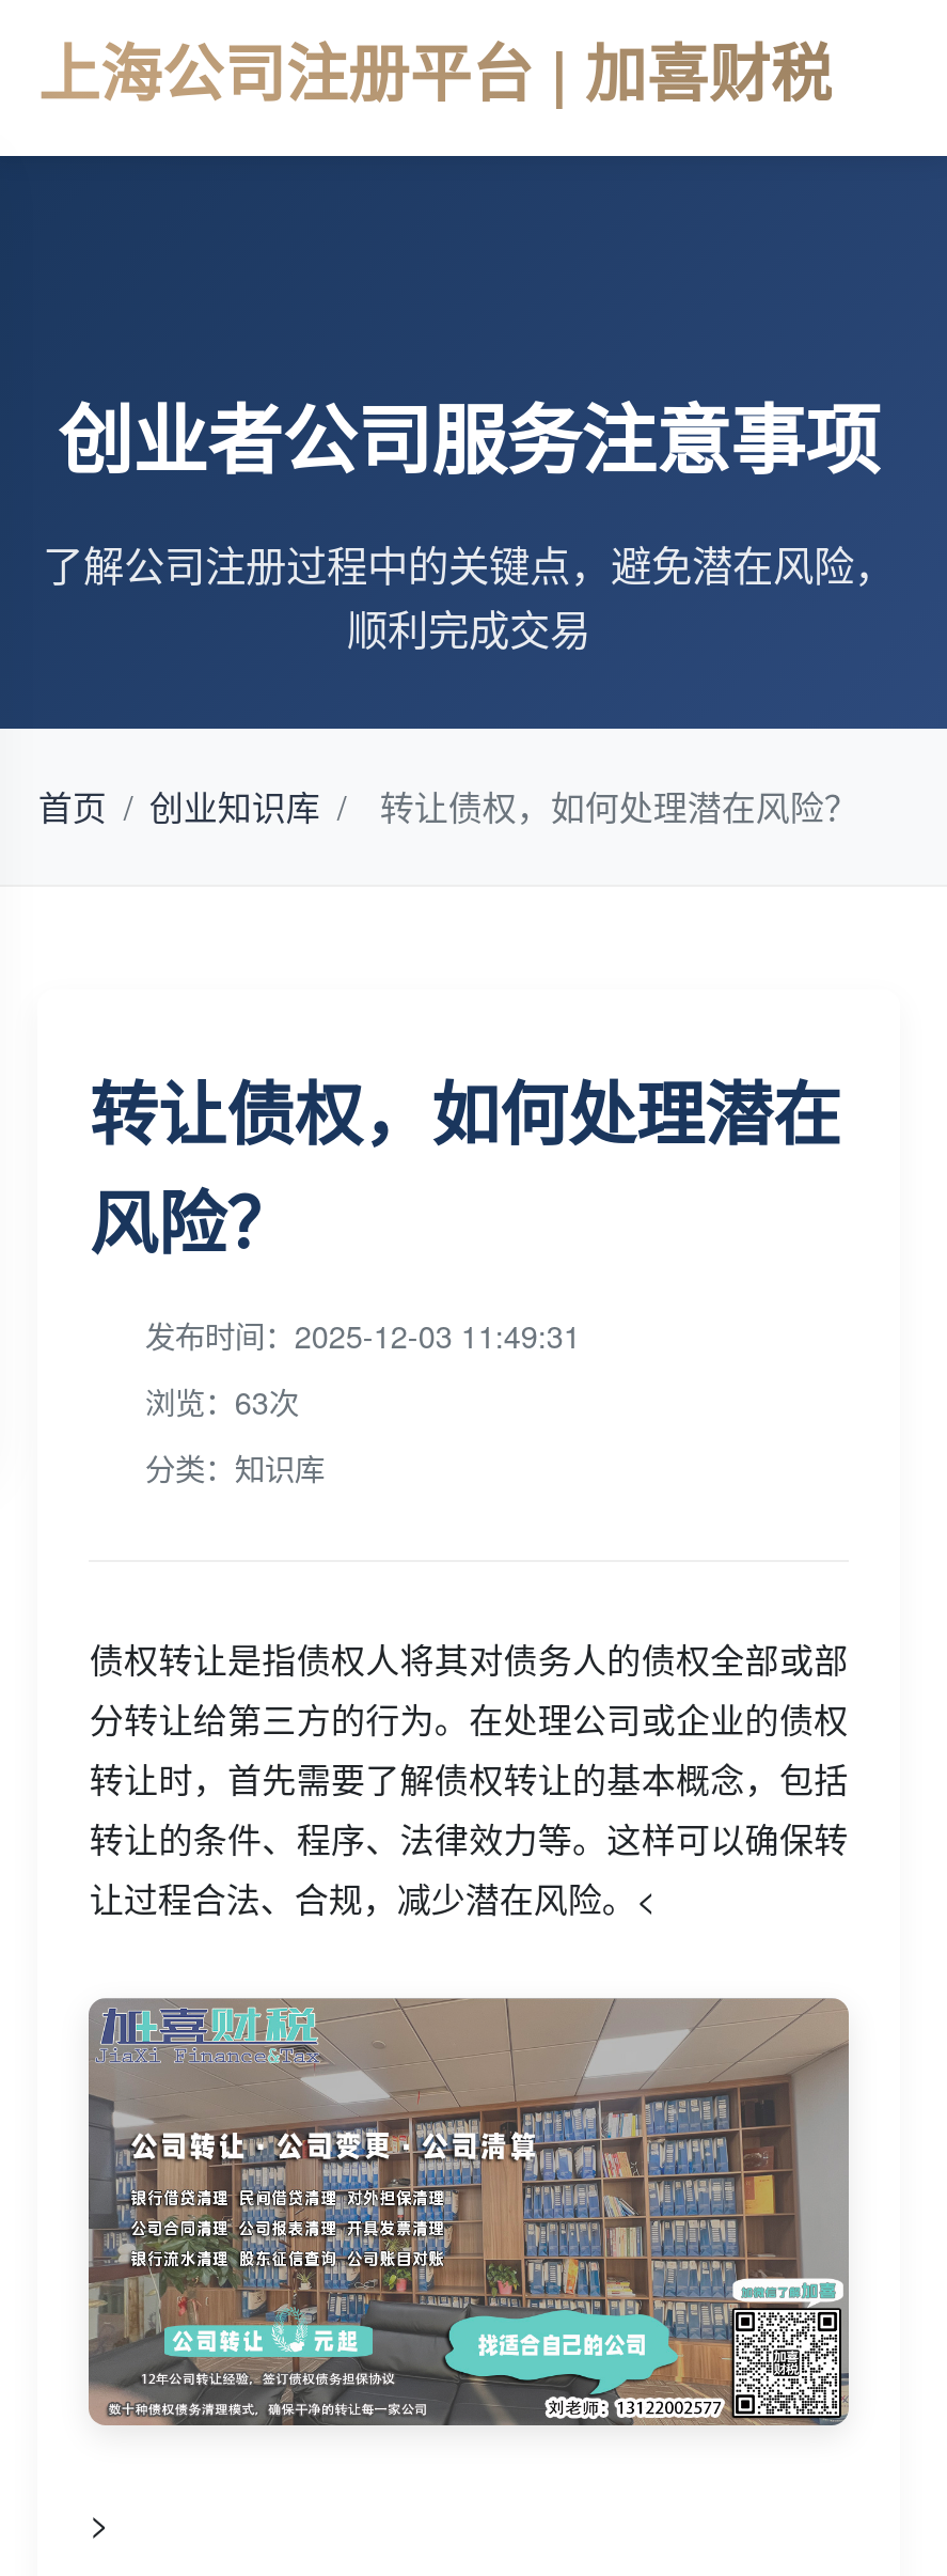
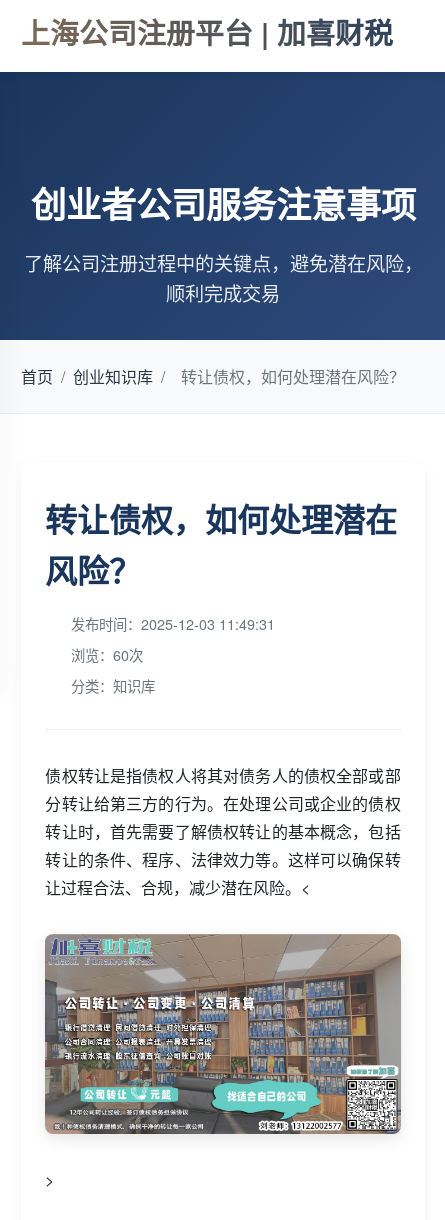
[145,1378,299,1423] 浏览：63次 -> [71,644,143,665] 浏览：60次

